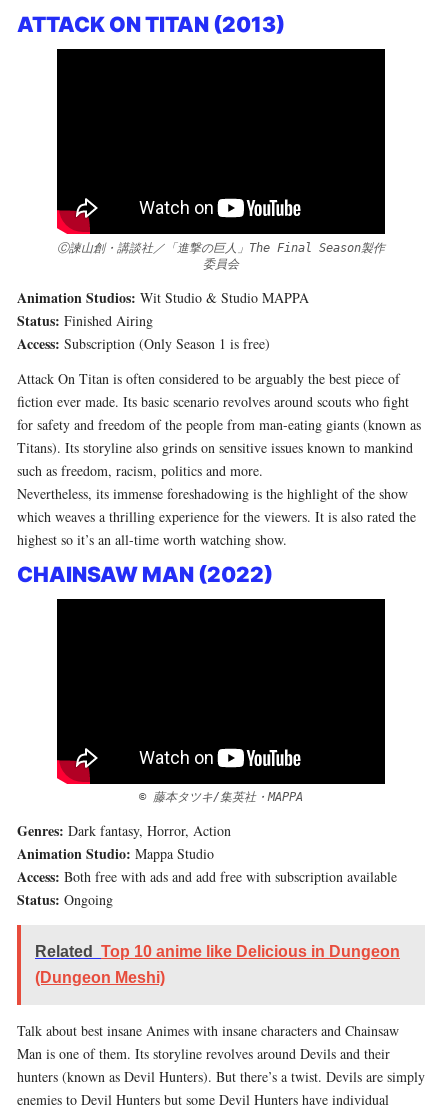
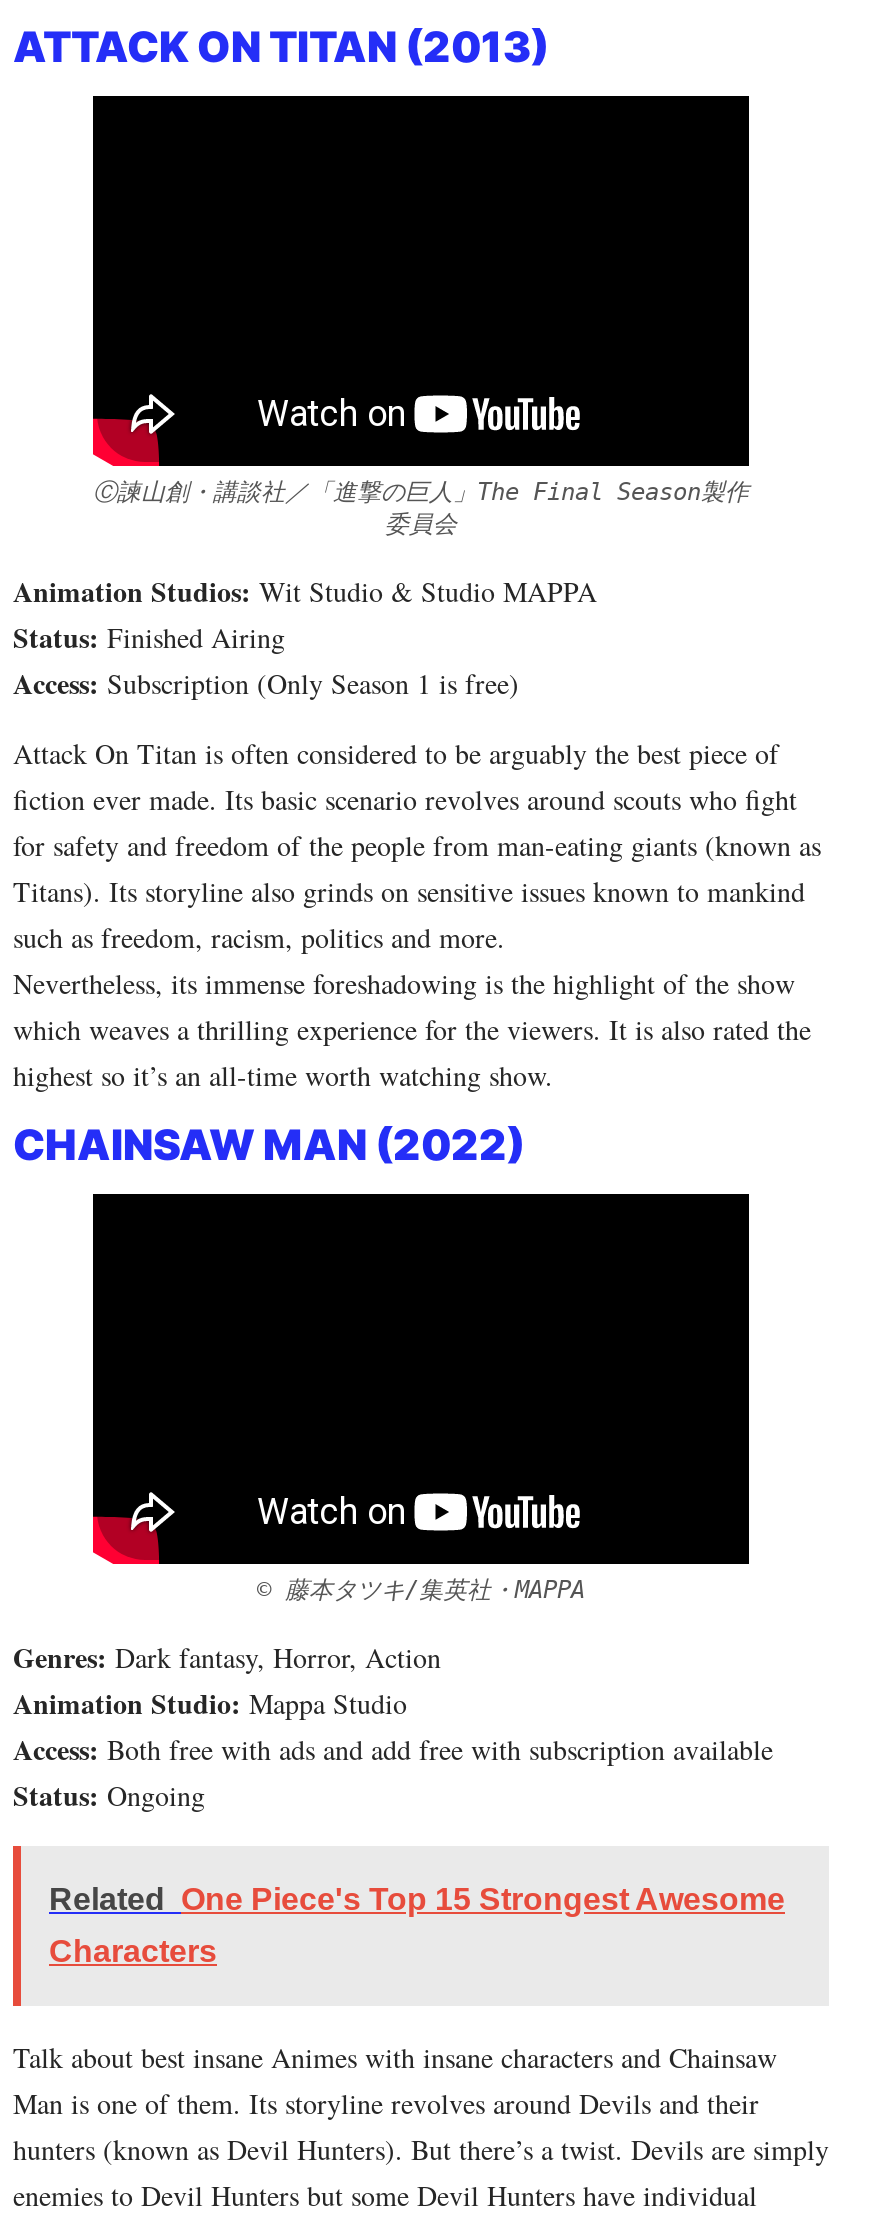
[35,943,400,960] Related Top 10 anime like Delicious in Dungeon -> [49,1882,785,1916] Related One Piece's Top 15 Strongest Awesome
[35,969,165,986] (Dungeon Meshi) -> [49,1934,217,1968] Characters

